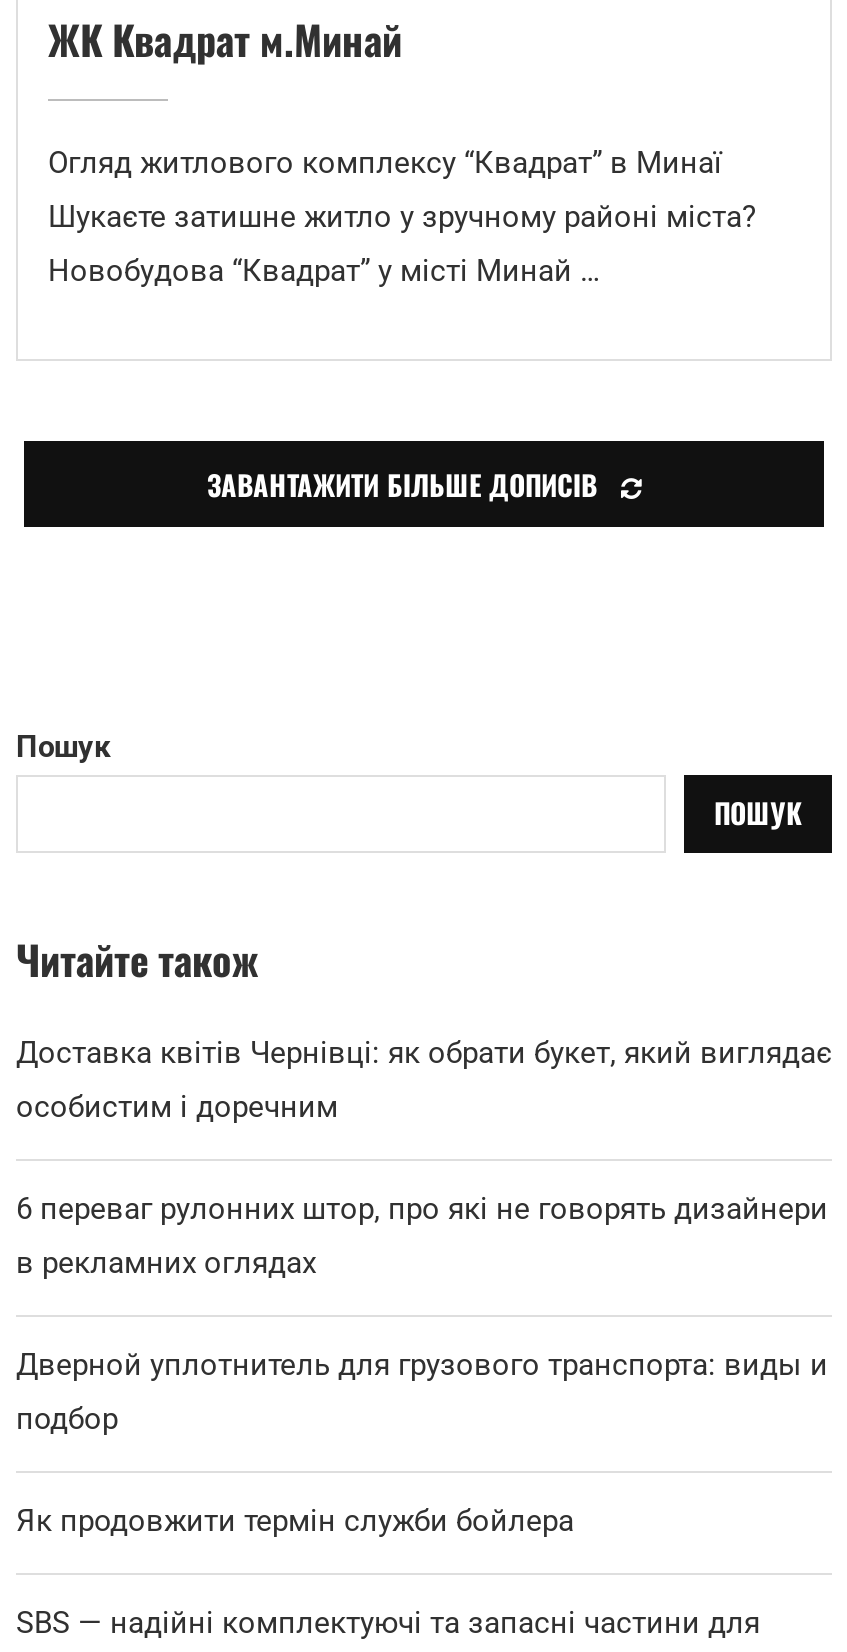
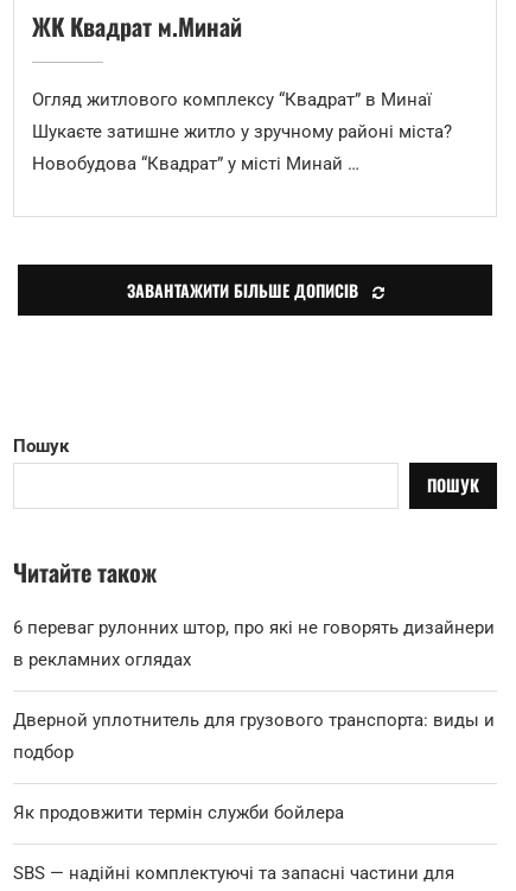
[16,1034,832,1124] Доставка квітів Чернівці: як обрати букет, який виглядає | особистим і доречним -> none

